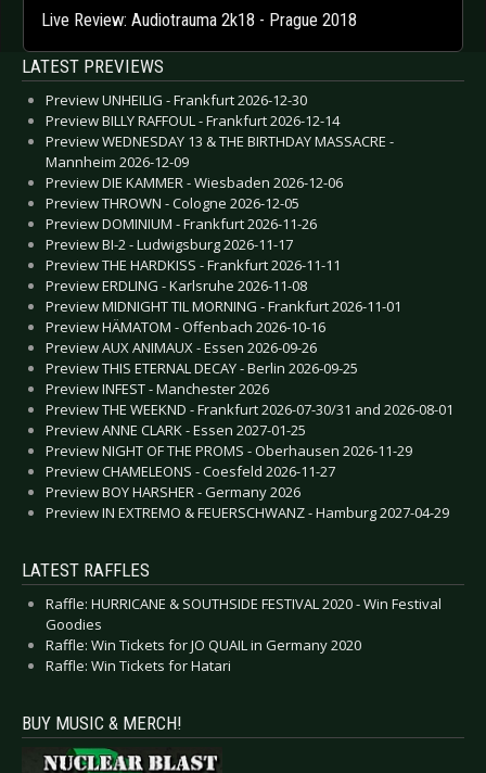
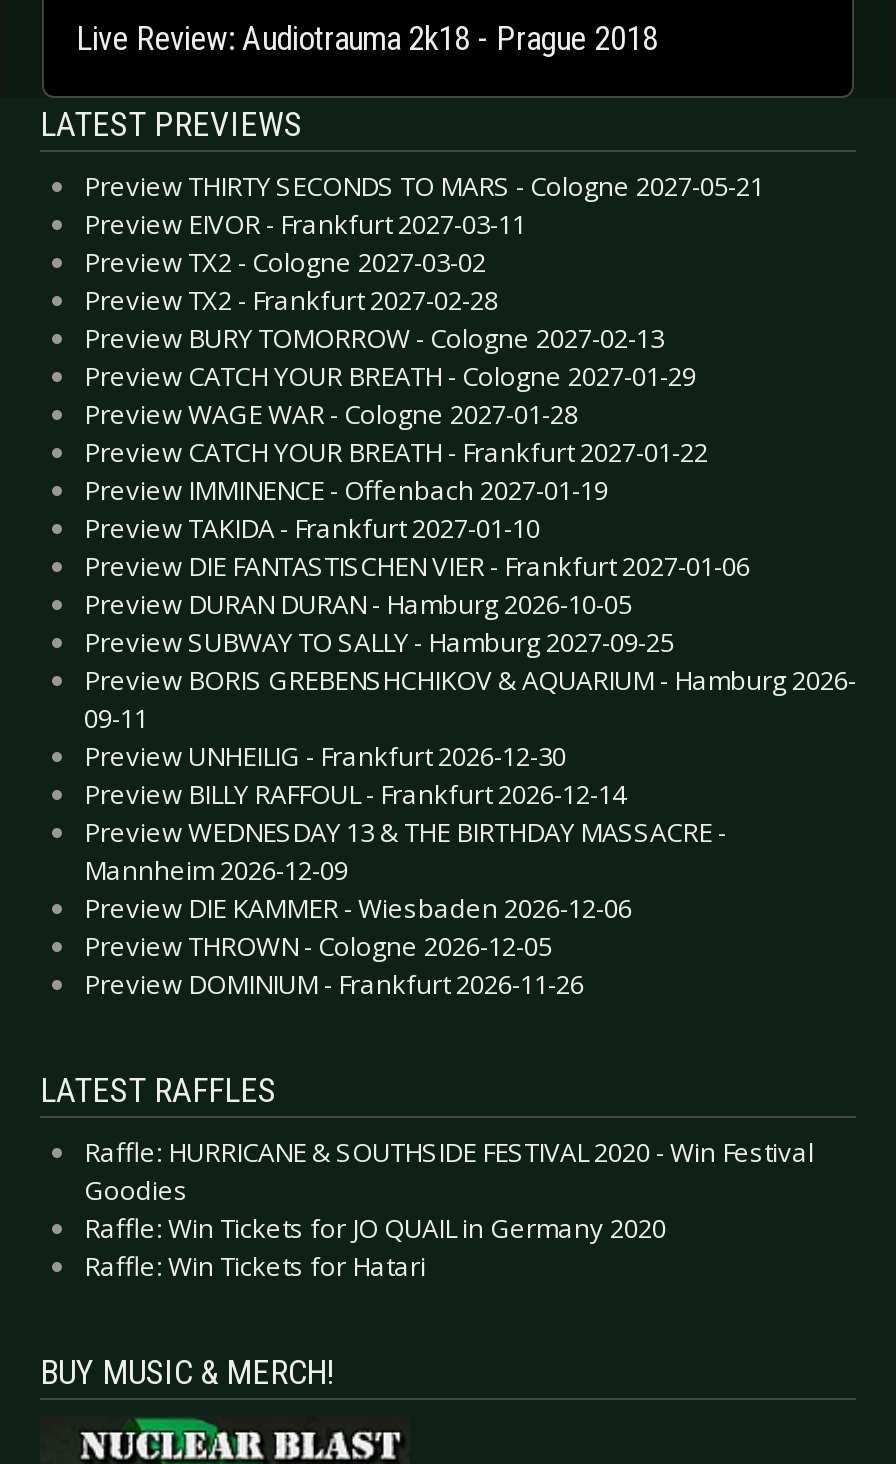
none -> [84,167,856,735] Preview THIRTY SECONDS TO MARS - Cologne 2027-05-21 | Preview EIVOR - Frankfurt 2027-03-11 | Preview TX2 - Cologne 2027-03-02 | Preview TX2 - Frankfurt 2027-02-28 | Preview BURY TOMORROW - Cologne 2027-02-13 | Preview CATCH YOUR BREATH - Cologne 2027-01-29 | Preview WAGE WAR - Cologne 2027-01-28 | Preview CATCH YOUR BREATH - Frankfurt 2027-01-22 | Preview IMMINENCE - Offenbach 2027-01-19 | Preview TAKIDA - Frankfurt 2027-01-10 | Preview DIE FANTASTISCHEN VIER - Frankfurt 2027-01-06 | Preview DURAN DURAN - Hamburg 2026-10-05 | Preview SUBWAY TO SALLY - Hamburg 2027-09-25 | Preview BORIS GREBENSHCHIKOV & AQUARIUM - Hamburg 2026- | 09-11
moved [46,90,394,233] -> [84,737,726,1001]: Preview UNHEILIG - Frankfurt 2026-12-30 | Preview BILLY RAFFOUL - Frankfurt 2026-12-14 | Preview WEDNESDAY 13 & THE BIRTHDAY MASSACRE - | Mannheim 2026-12-09 | Preview DIE KAMMER - Wiesbaden 2026-12-06 | Preview THROWN - Cologne 2026-12-05 | Preview DOMINIUM - Frankfurt 2026-11-26
[46,234,453,522] Preview BI-2 - Ludwigsburg 2026-11-17 | Preview THE HARDKISS - Frankfurt 2026-11-11 | Preview ERDLING - Karlsruhe 2026-11-08 | Preview MIDNIGHT TIL MORNING - Frankfurt 2026-11-01 | Preview HÄMATOM - Offenbach 2026-10-16 | Preview AUX ANIMAUX - Essen 2026-09-26 | Preview THIS ETERNAL DECAY - Berlin 2026-09-25 | Preview INFEST - Manchester 2026 | Preview THE WEEKND - Frankfurt 2026-07-30/31 and 2026-08-01 | Preview ANNE CLARK - Essen 2027-01-25 | Preview NIGHT OF THE PROMS - Oberhausen 2026-11-29 | Preview CHAMELEONS - Coesfeld 2026-11-27 | Preview BOY HARSHER - Germany 2026 | Preview IN EXTREMO & FEUERSCHWANZ - Hamburg 2027-04-29 -> none

